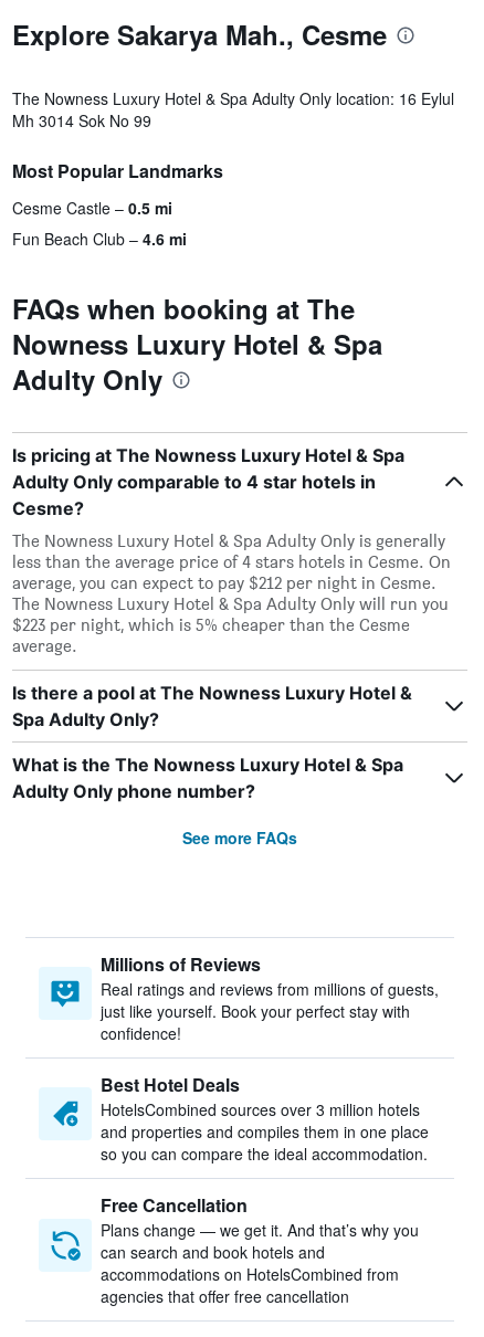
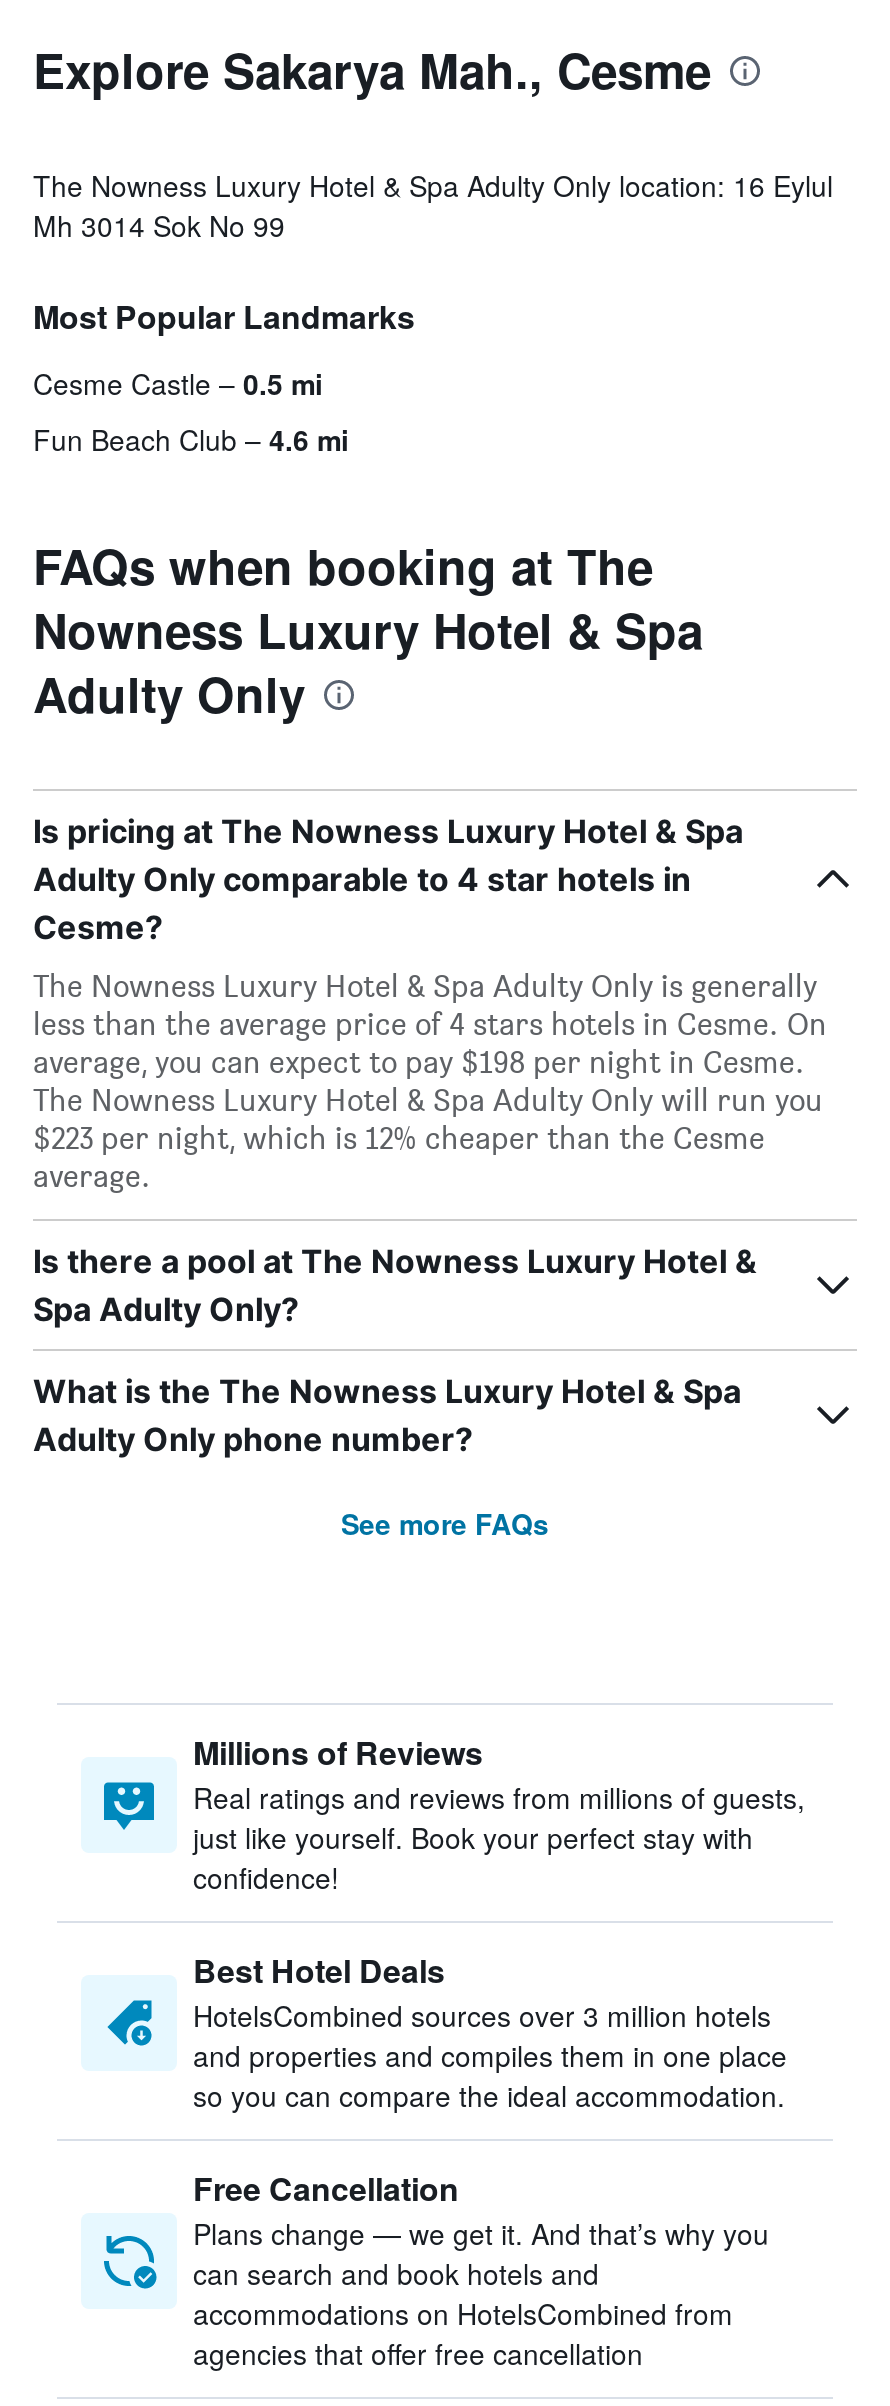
[12,572,436,593] average, you can expect to pay $212 per night in Cesme. -> [33,1043,805,1081] average, you can expect to pay $198 per night in Cesme.
[12,614,410,635] $223 per night, which is 5% cheaper than the Cesme -> [33,1119,765,1157] $223 per night, which is 12% cheaper than the Cesme

